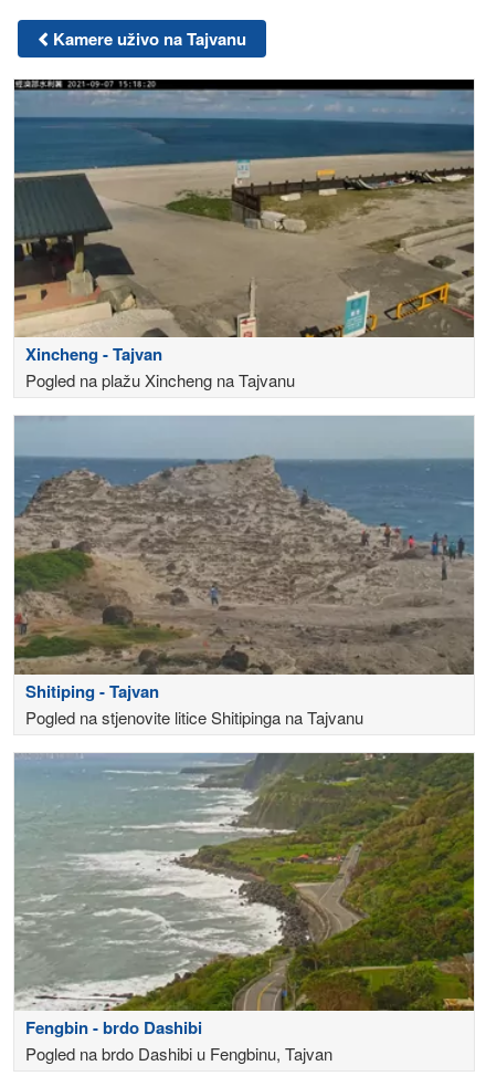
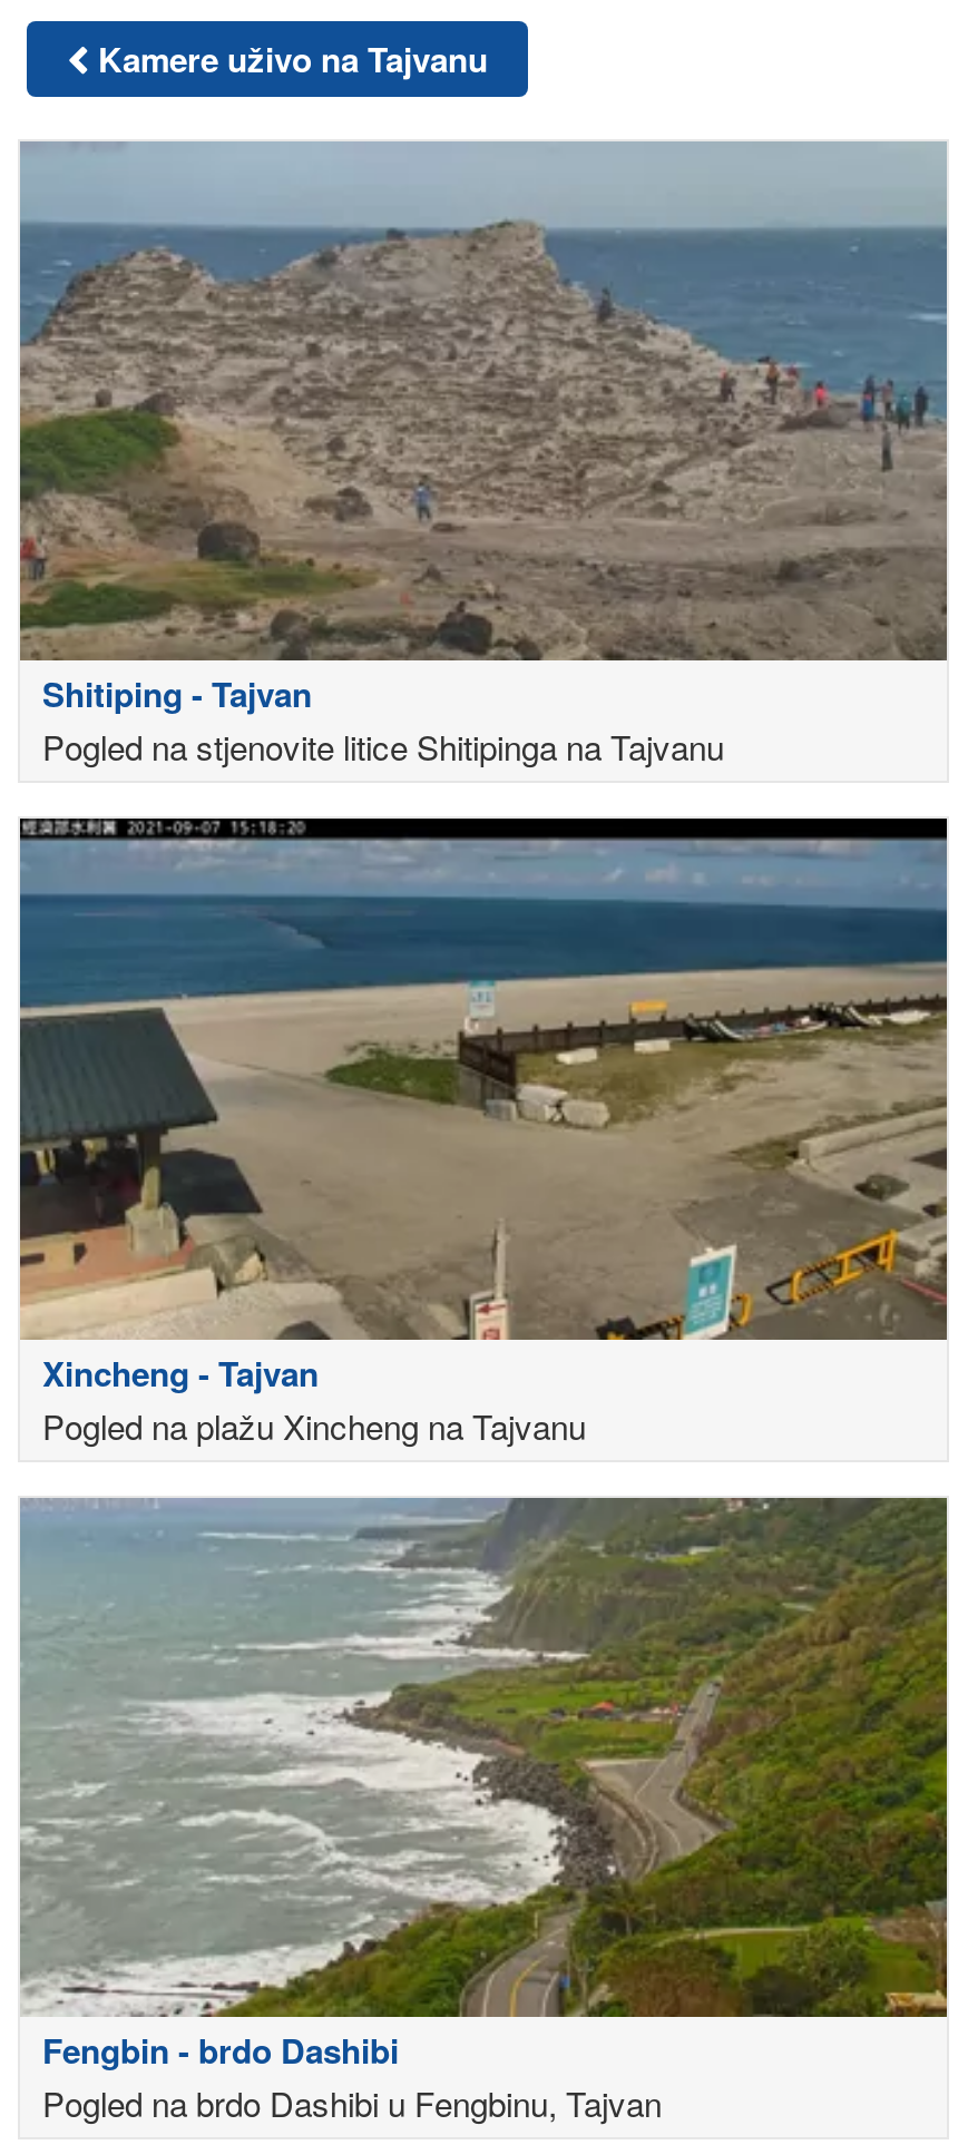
moved [13,79,476,392] -> [18,816,951,1448]: [image] | Xincheng - Tajvan | Pogled na plažu Xincheng na Tajvanu
moved [14,417,475,729] -> [18,141,949,770]: [image] | Shitiping - Tajvan | Pogled na stjenovite litice Shitipinga na Tajvanu

